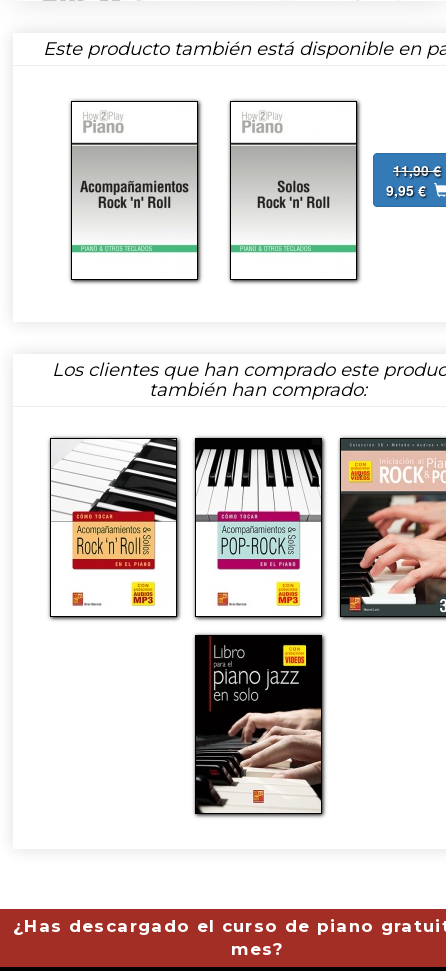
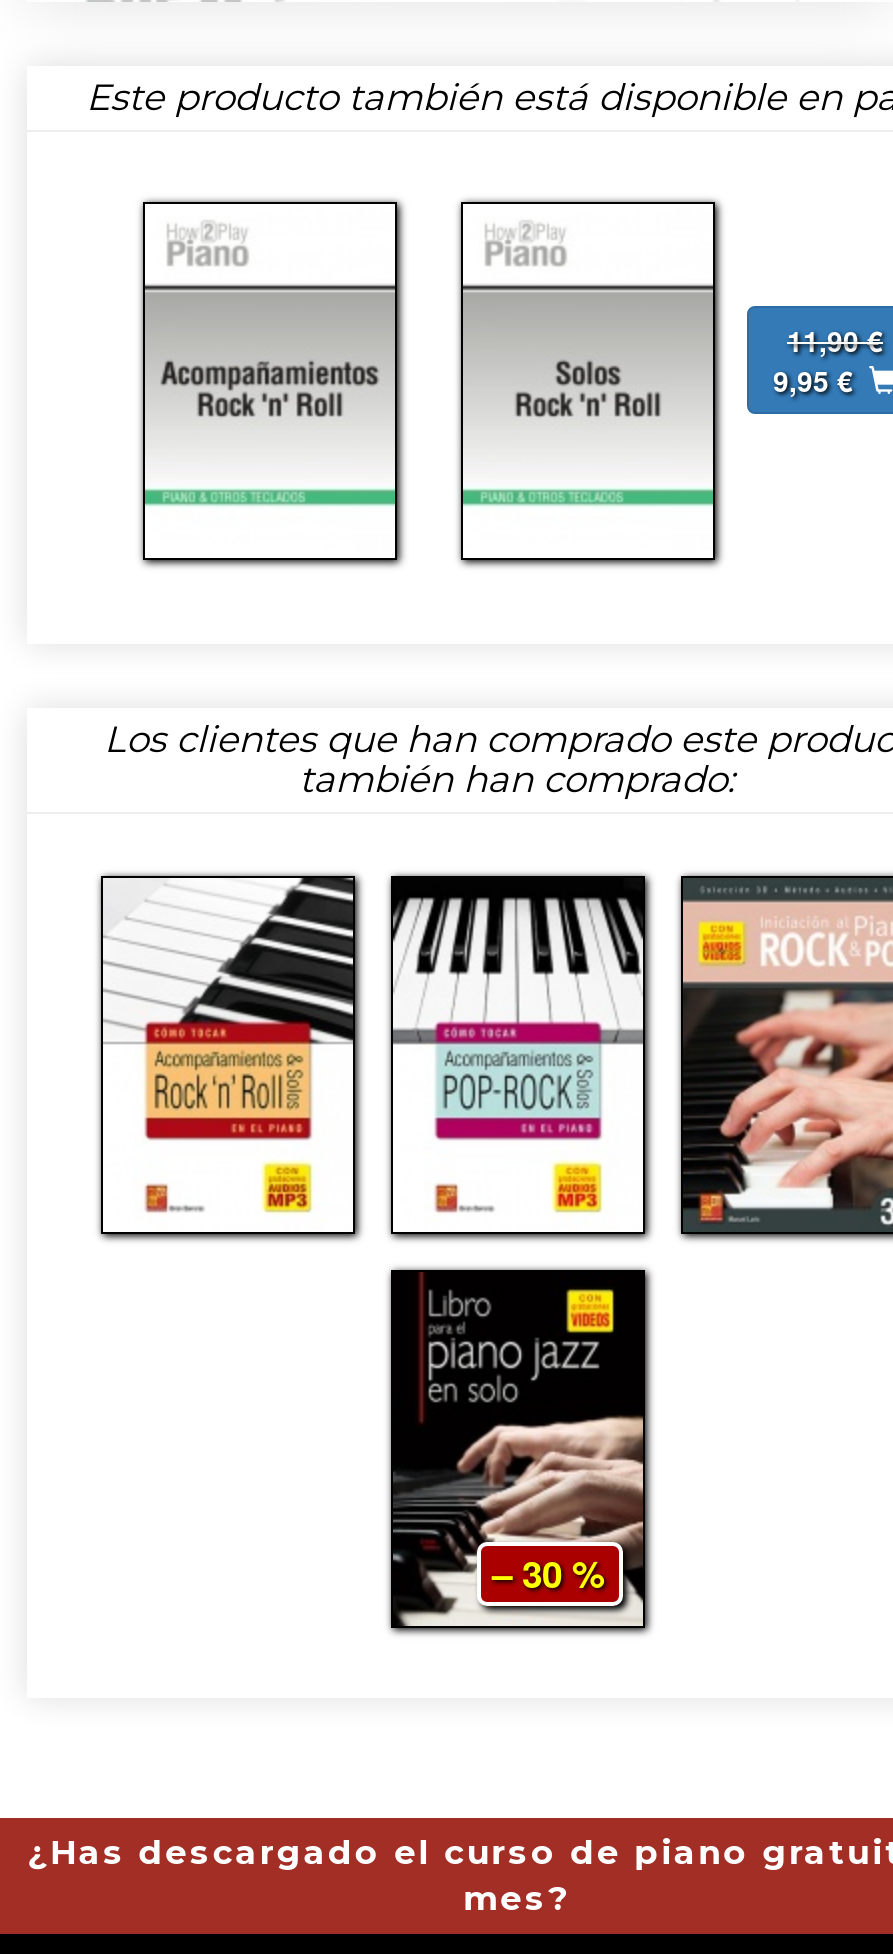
none -> [492,1545,606,1599] – 30 %

